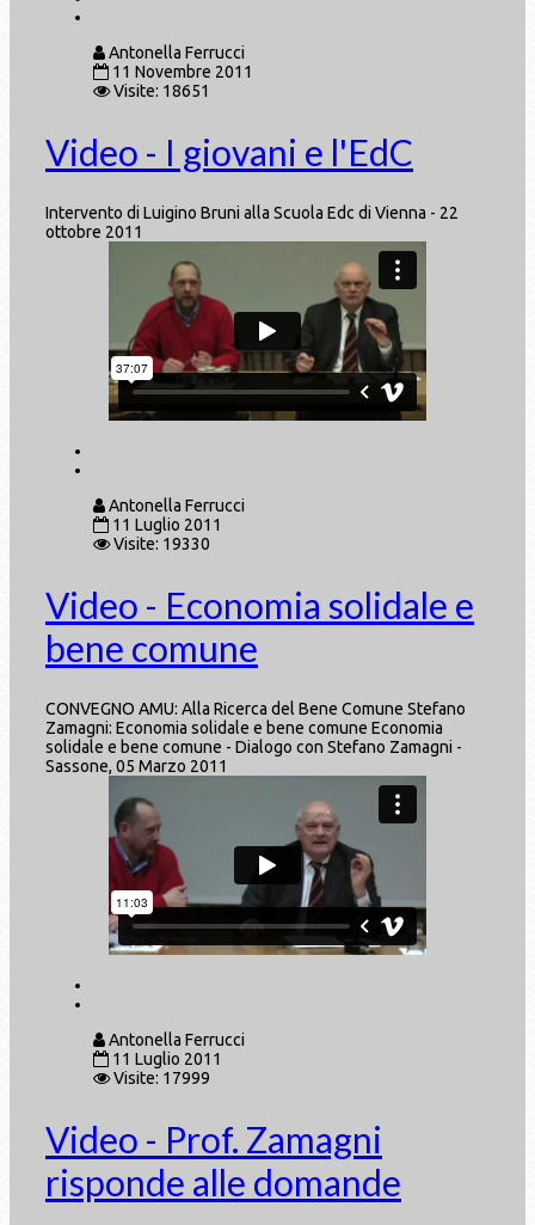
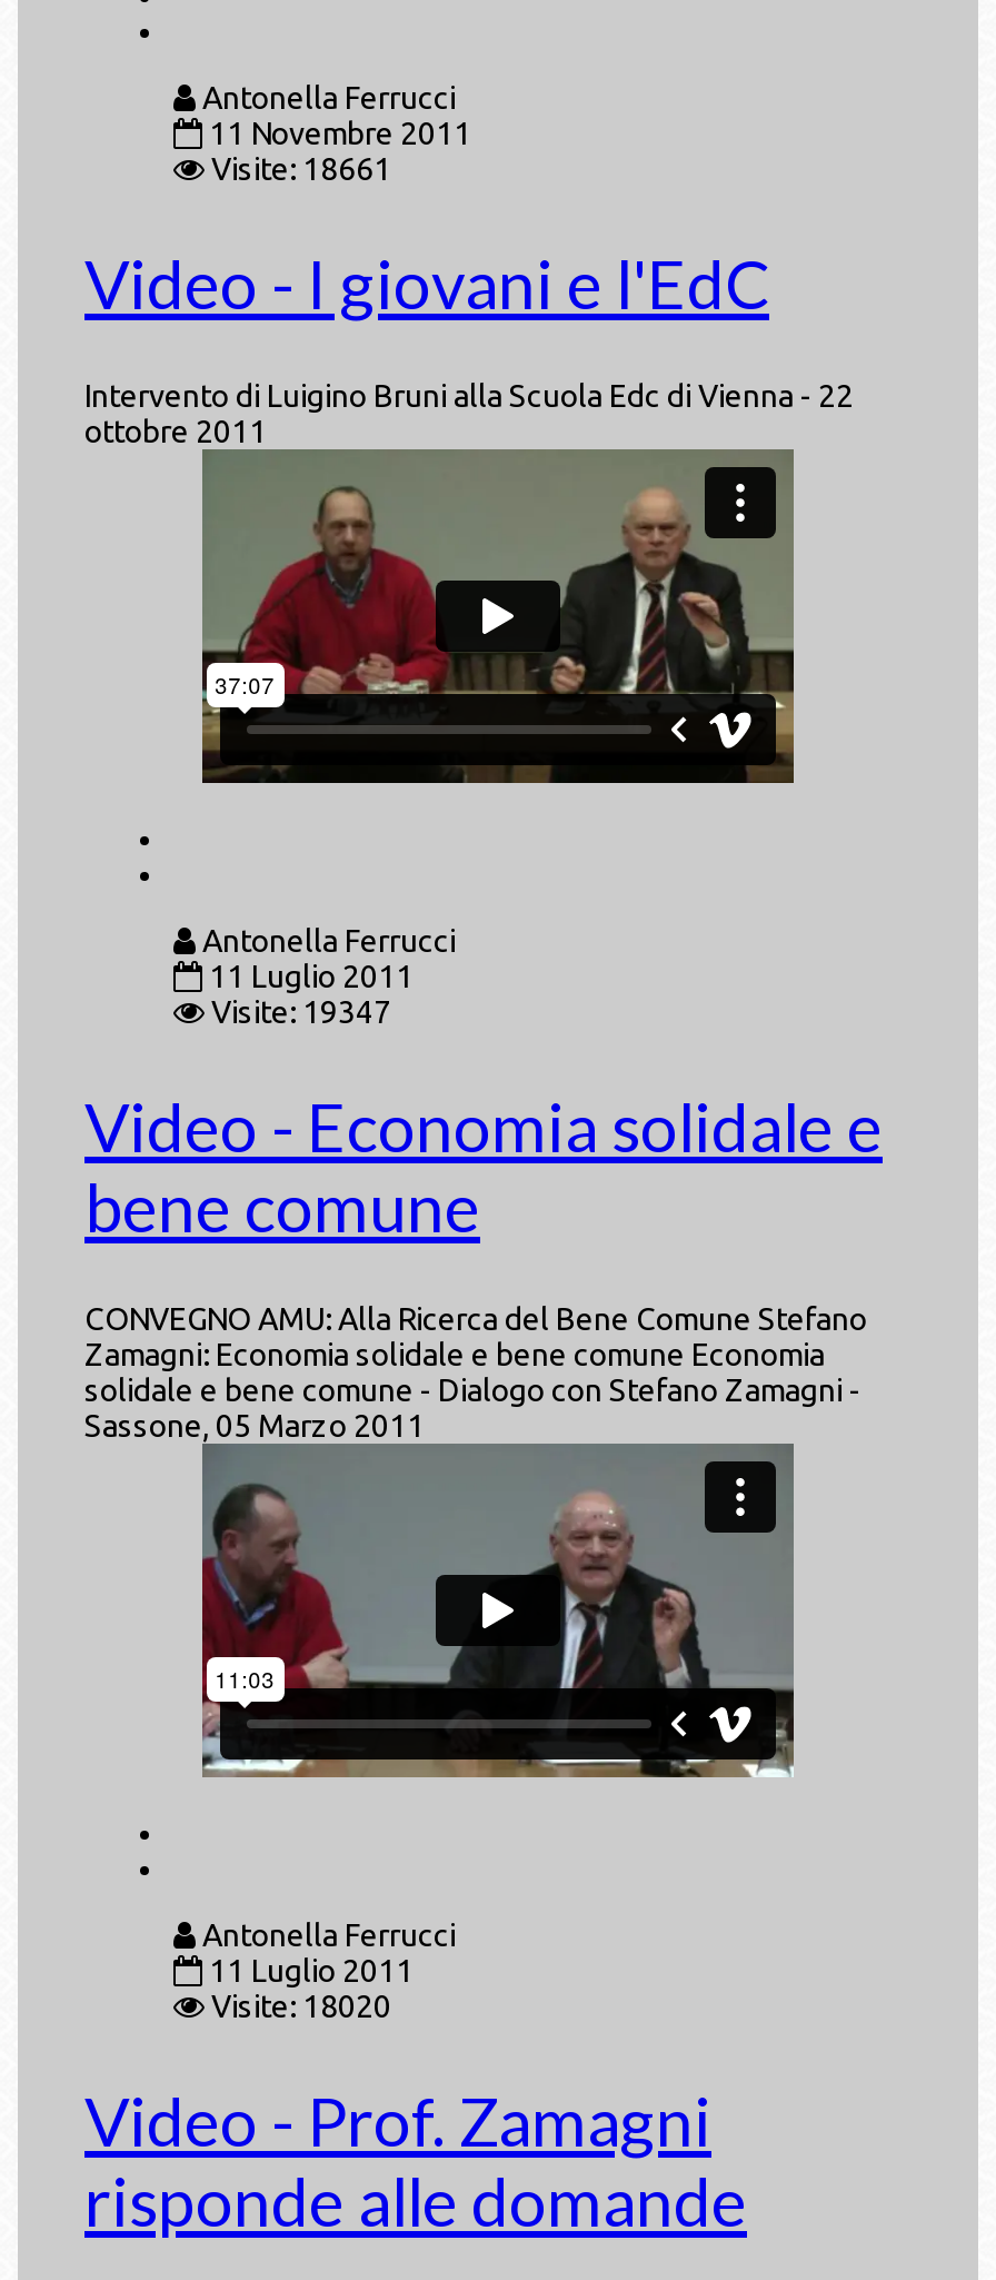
[113,82,210,101] Visite: 18651 -> [211,152,391,188] Visite: 18661
[113,534,210,554] Visite: 19330 -> [211,995,391,1030] Visite: 19347
[113,1068,210,1088] Visite: 17999 -> [211,1989,391,2024] Visite: 18020

